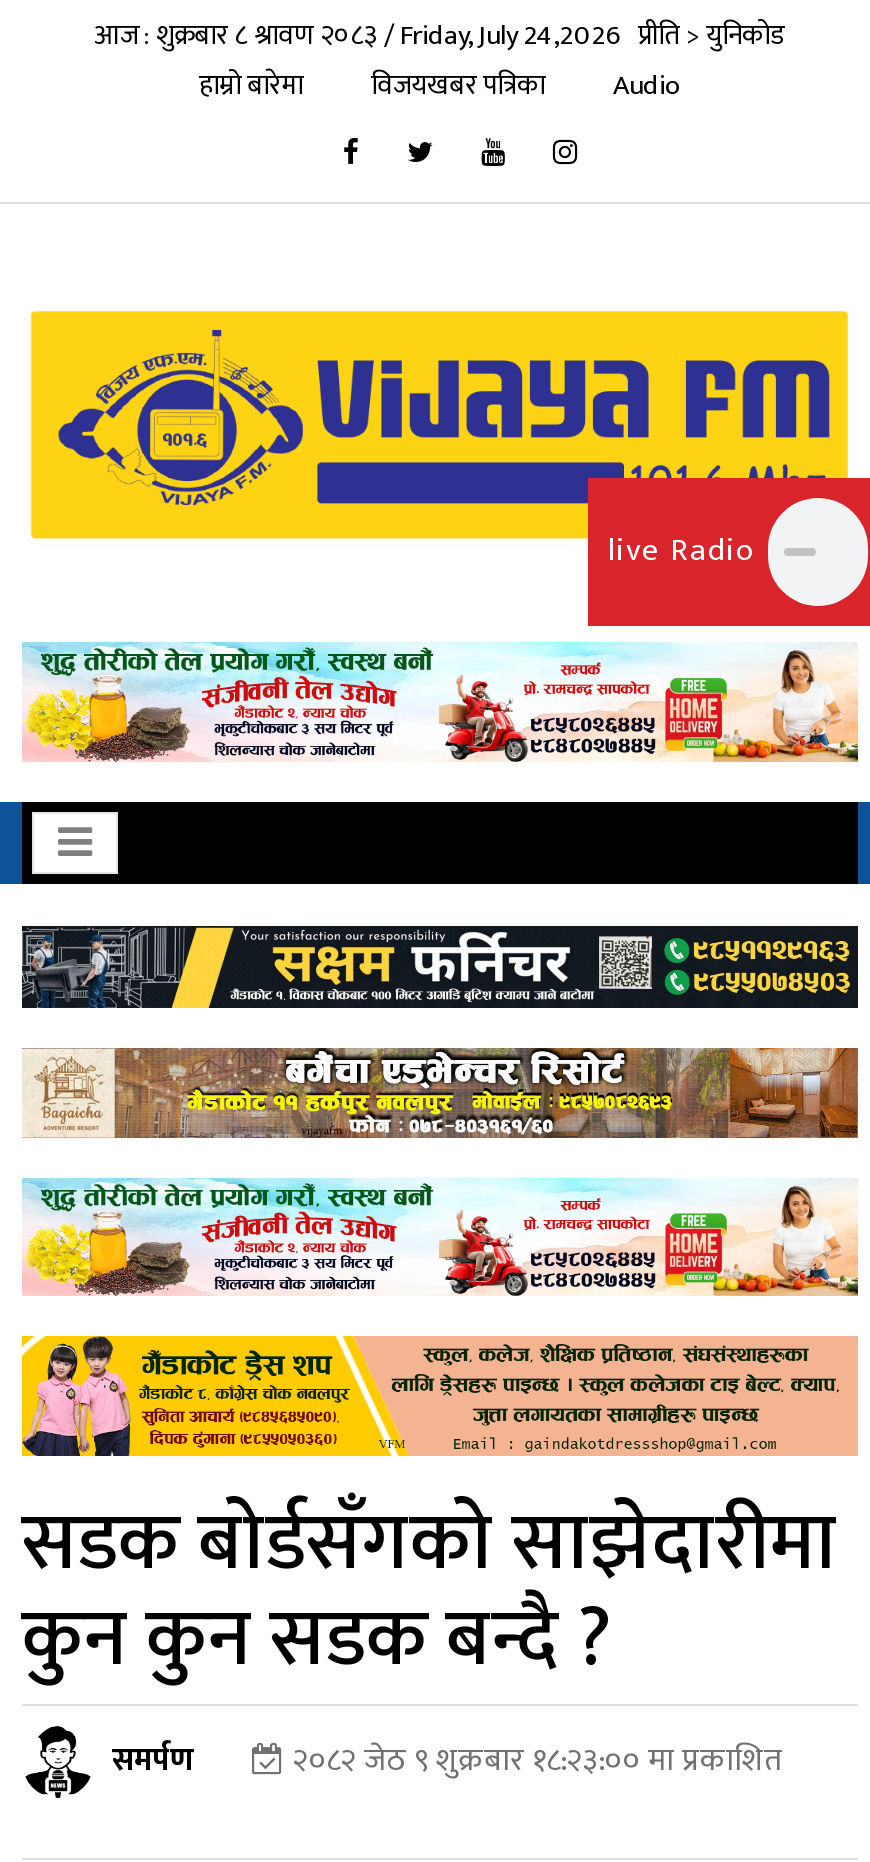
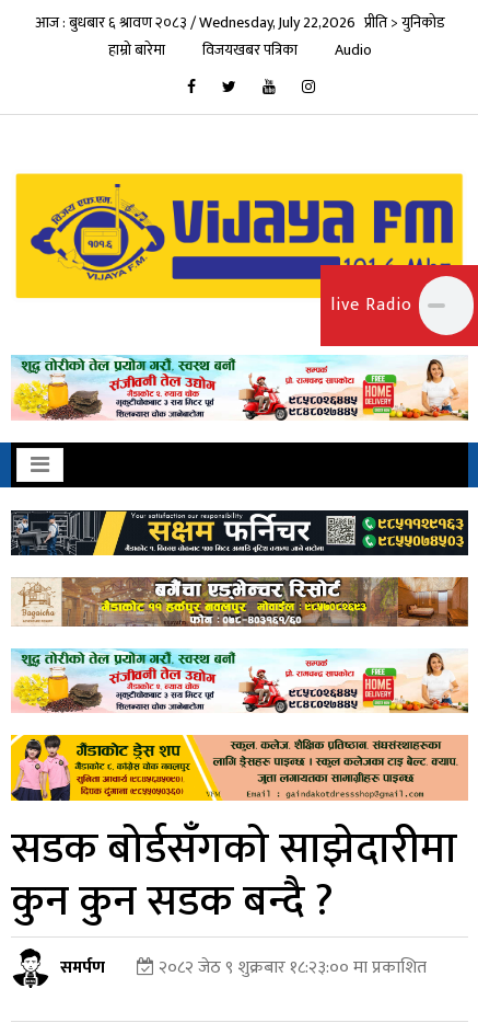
[94,12,786,58] आज : शुक्रबार ८ श्रावण २०८३ / Friday, July 24,2026 प्रीति > युनिकोड -> [34,10,445,35] आज : बुधबार ६ श्रावण २०८३ / Wednesday, July 22,2026 प्रीति > युनिकोड

